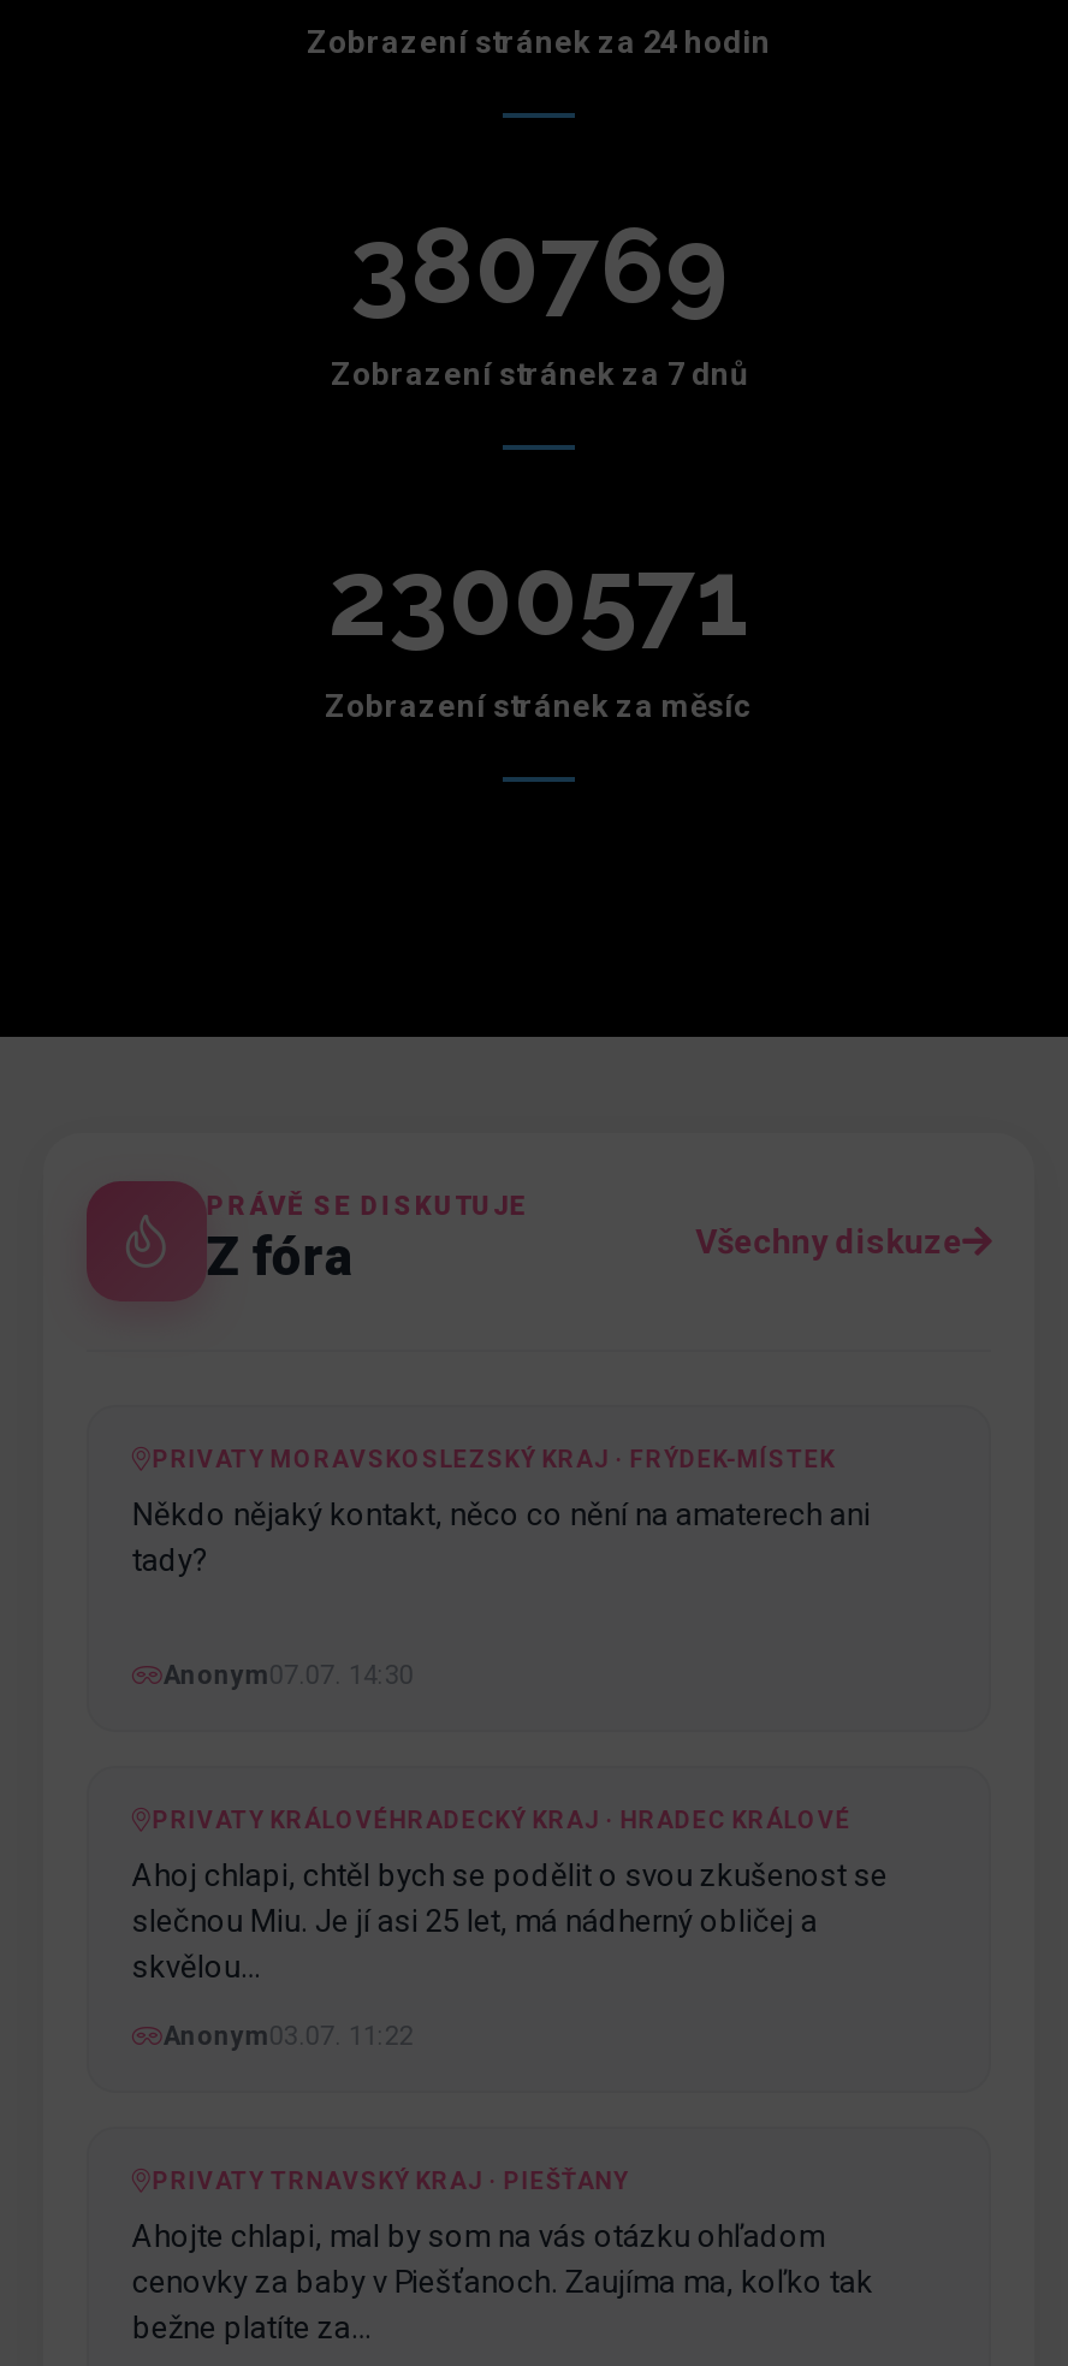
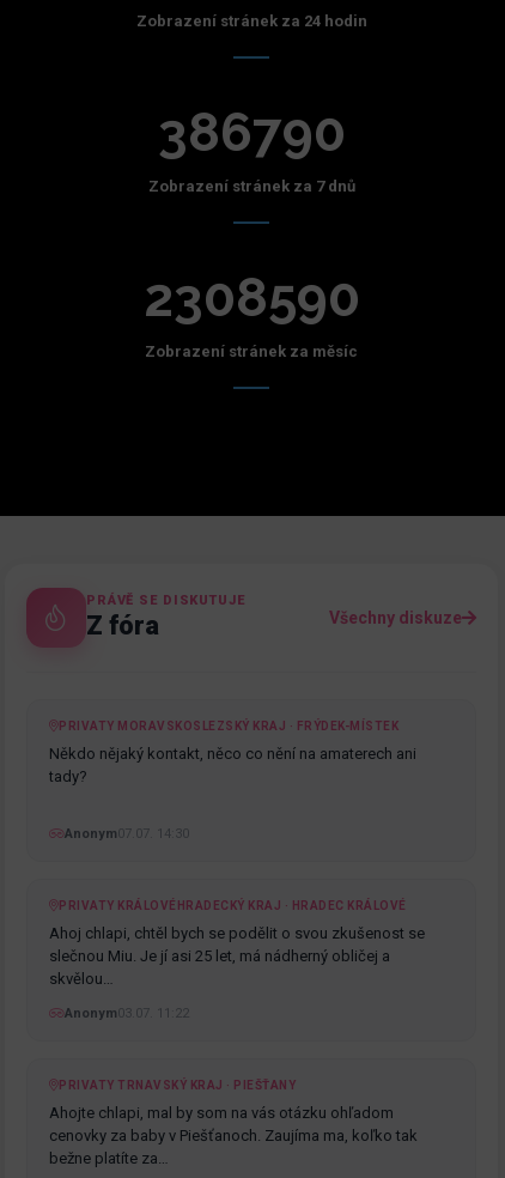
[350,204,728,327] 380769 -> [157,102,345,163] 386790
[328,536,749,659] 2300571 -> [143,267,360,328] 2308590

